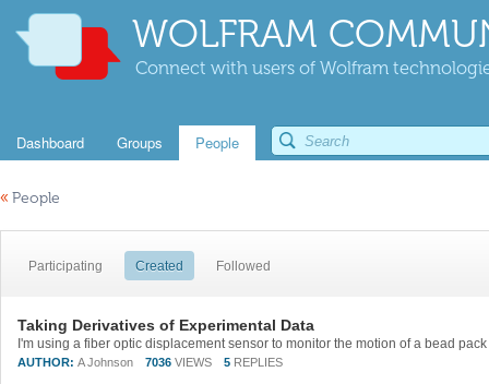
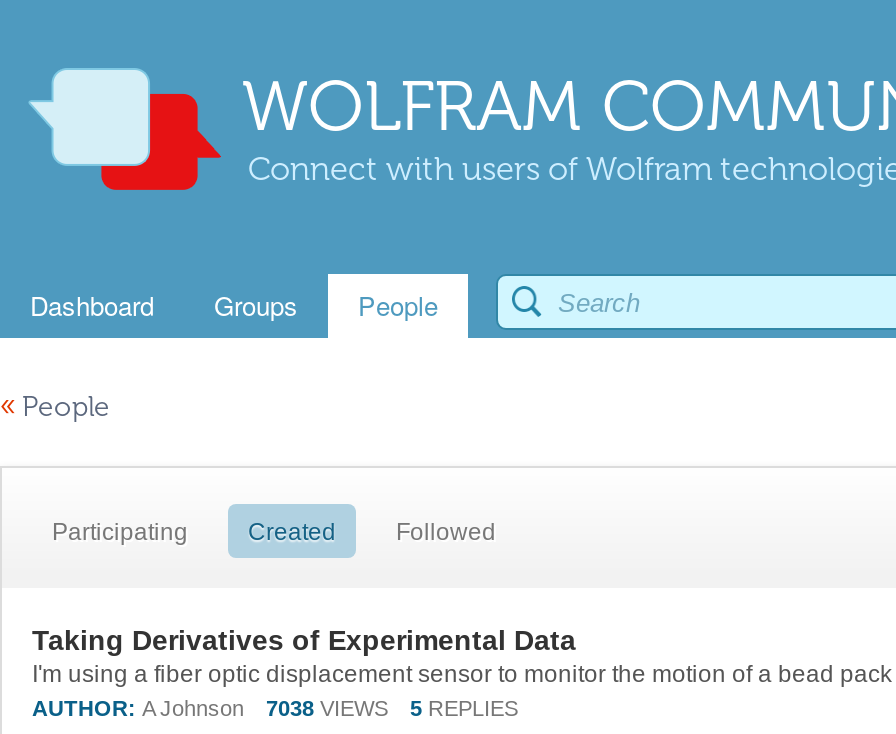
[17,356,283,369] AUTHOR: A Johnson 7036 VIEWS 5 REPLIES -> [32,696,518,720] AUTHOR: A Johnson 7038 VIEWS 5 REPLIES

